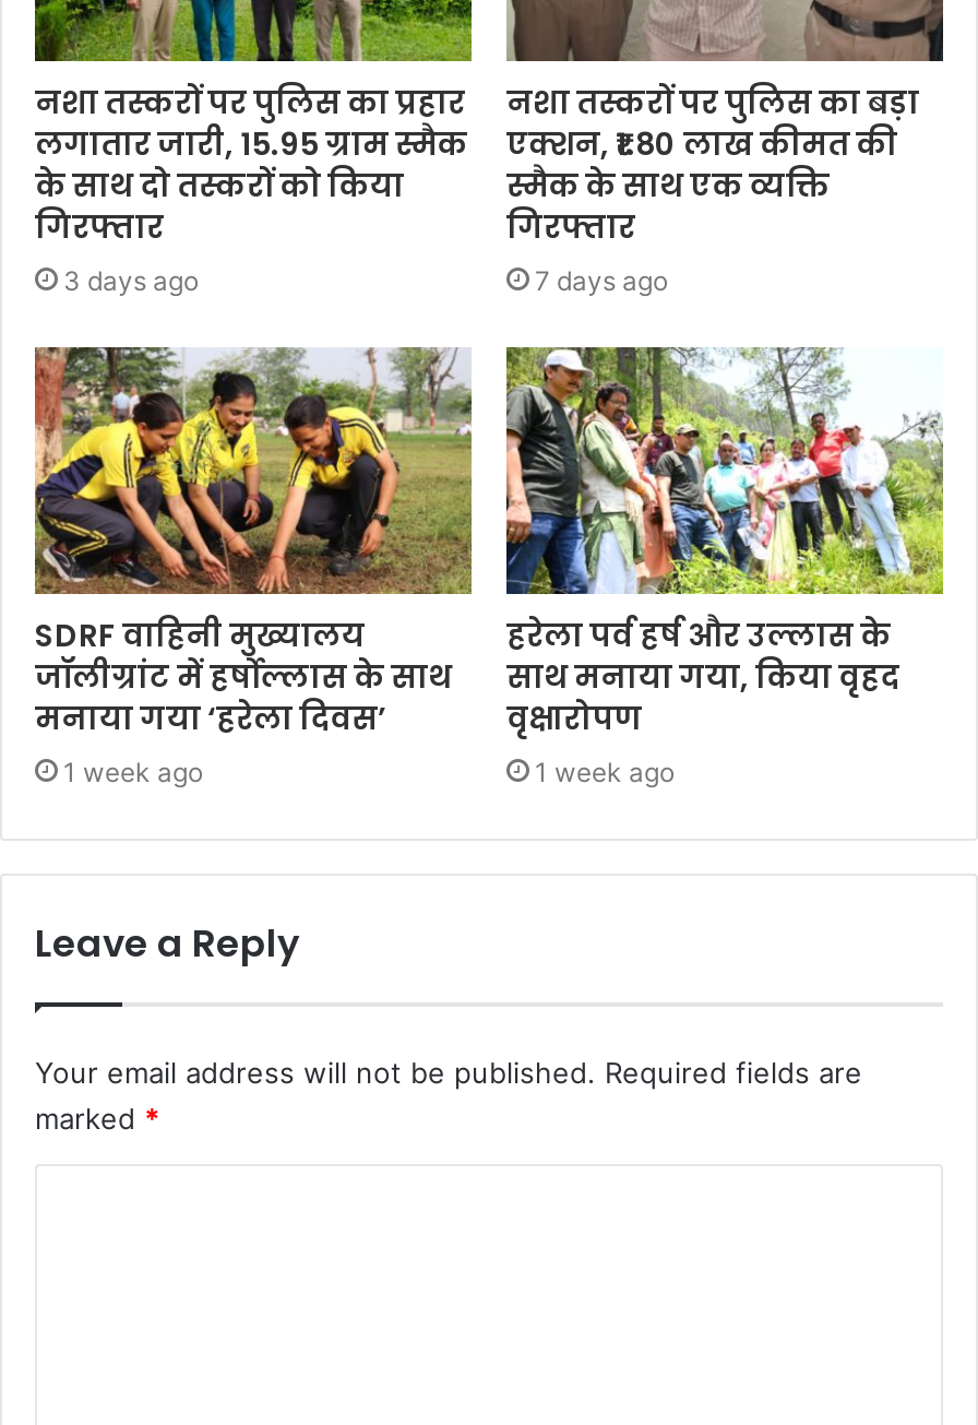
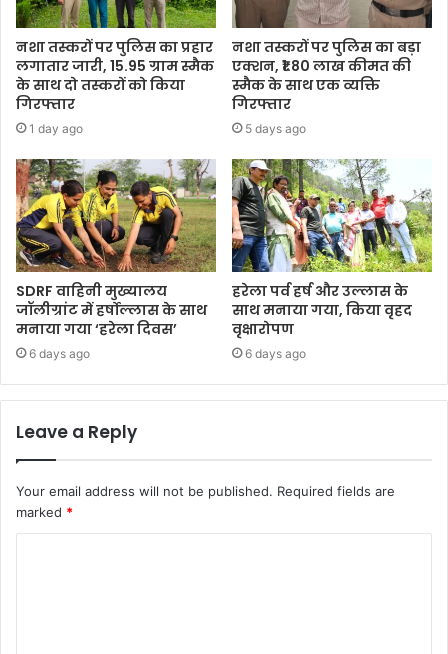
[63,265,199,298] 3 days ago -> [29,121,83,136] 1 day ago
[535,265,668,298] 7 days ago -> [245,121,306,136] 5 days ago
[63,756,203,789] 1 week ago -> [29,346,90,361] 6 days ago
[535,756,675,789] 1 week ago -> [245,346,306,361] 6 days ago

